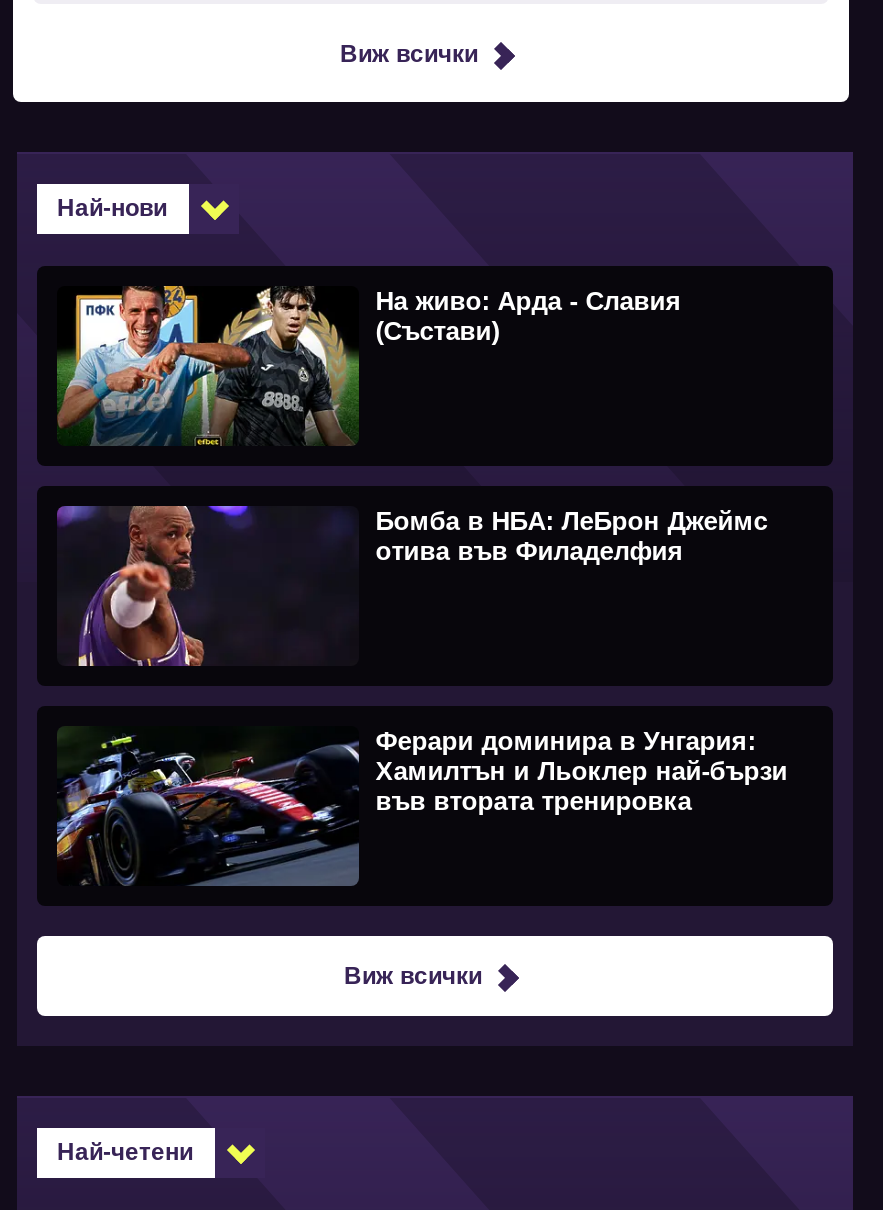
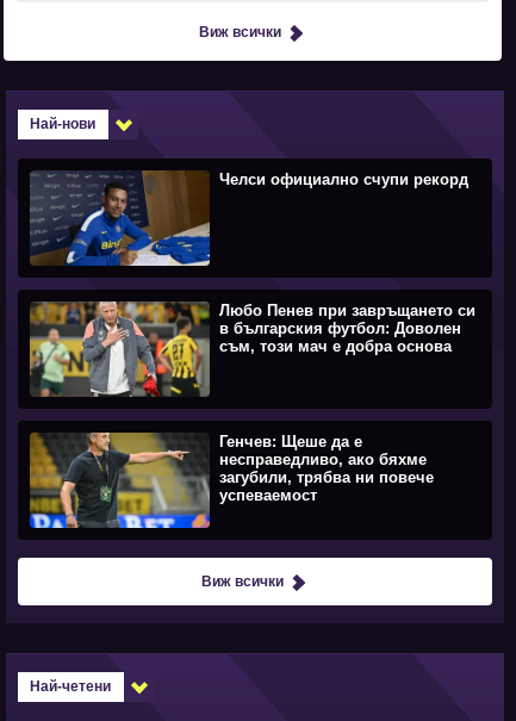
[57,284,681,446] [image] | На живо: Арда - Славия | (Състави) -> [30,169,469,267] [image] | Челси официално счупи рекорд
[57,504,767,668] [image] | Бомба в НБА: ЛеБрон Джеймс | отива във Филаделфия -> [29,300,476,397] [image] | Любо Пенев при завръщането си | в българския футбол: Доволен | съм, този мач е добра основа
[55,725,787,886] [image] | Ферари доминира в Унгария: | Хамилтън и Льоклер най-бързи | във втората тренировка -> [29,431,434,529] [image] | Генчев: Щеше да е | несправедливо, ако бяхме | загубили, трябва ни повече | успеваемост

